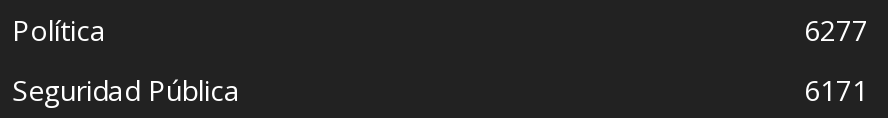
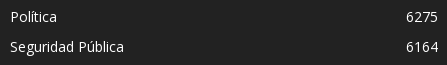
[804,10,868,48] 6277 -> [406,7,438,26] 6275
[804,70,868,108] 6171 -> [406,37,438,56] 6164

